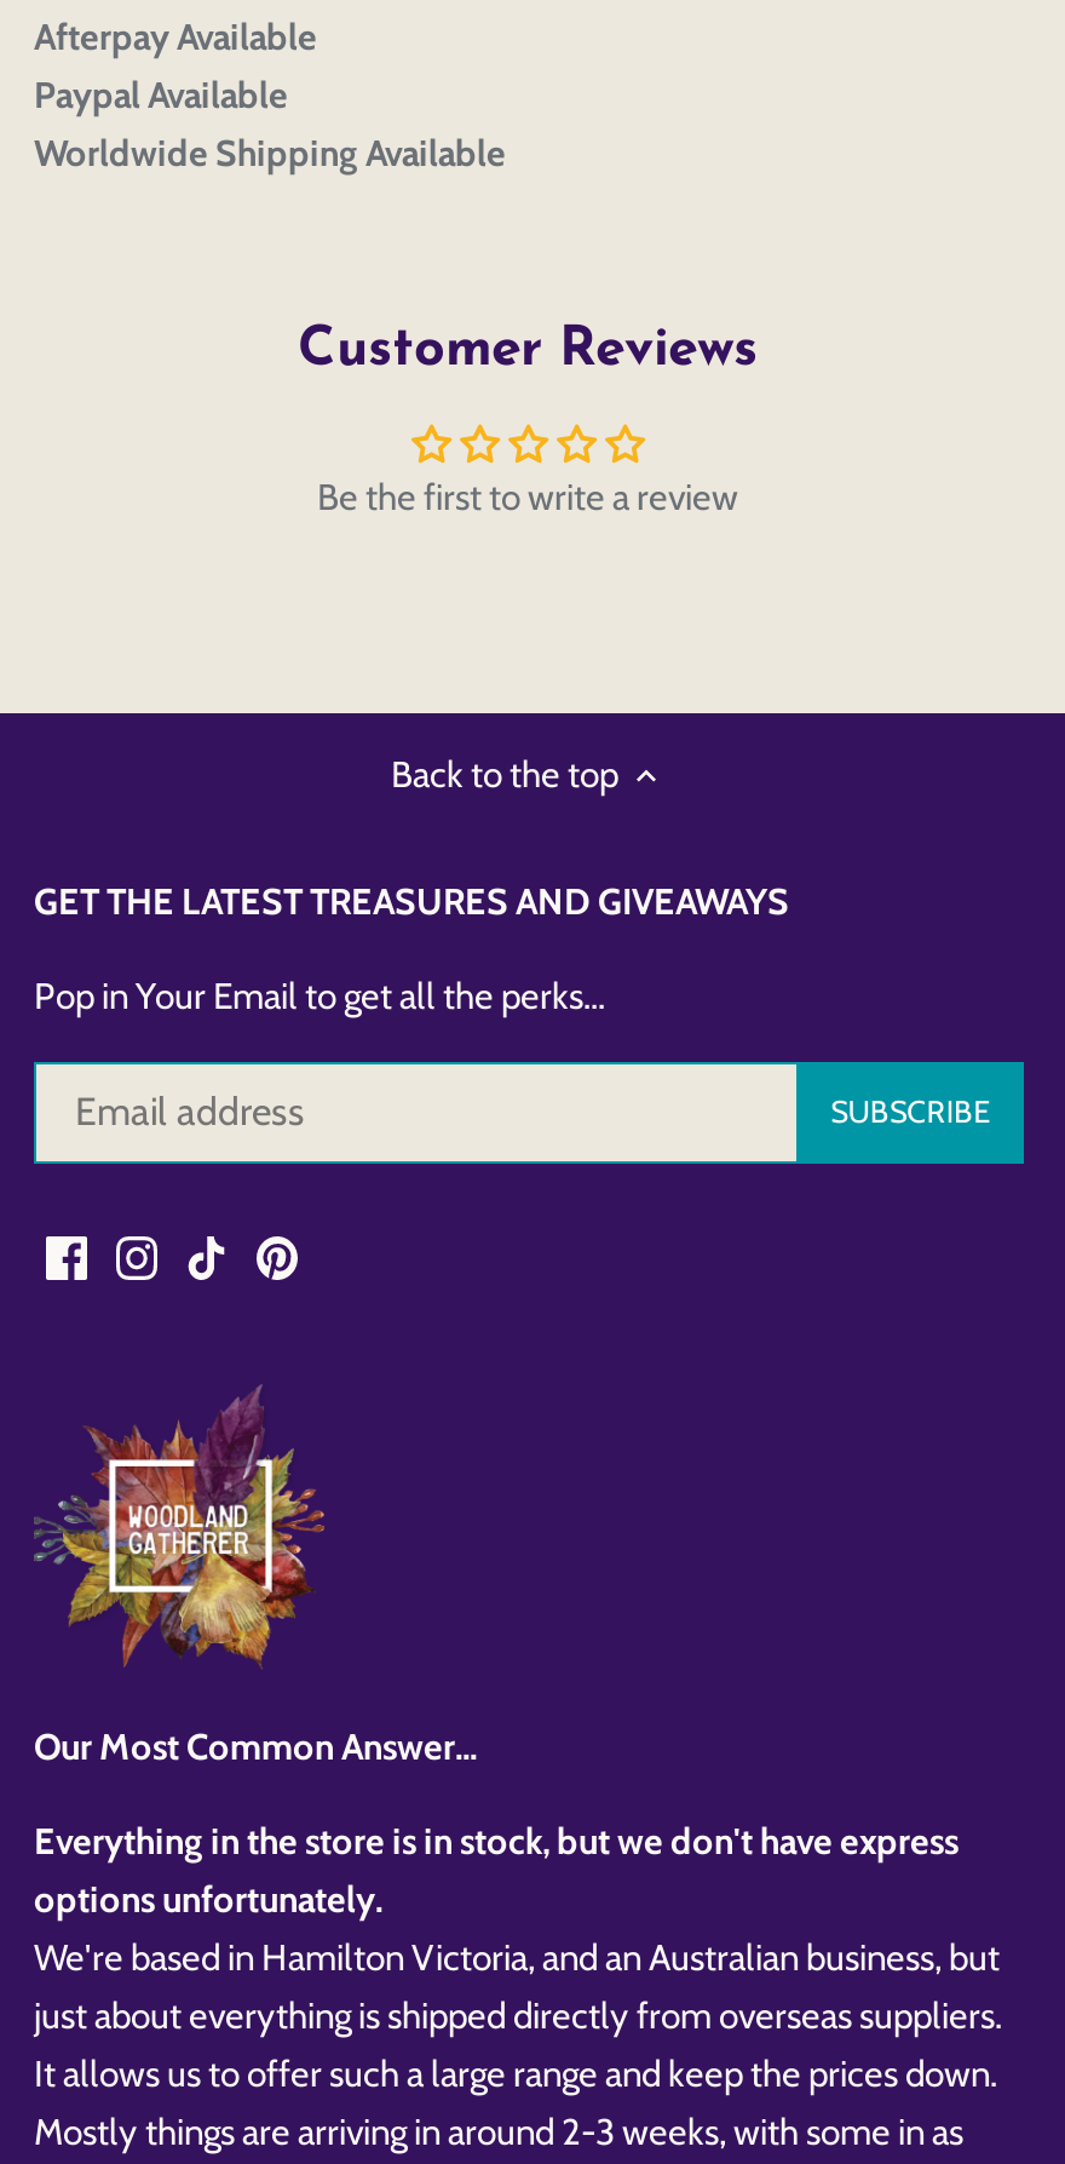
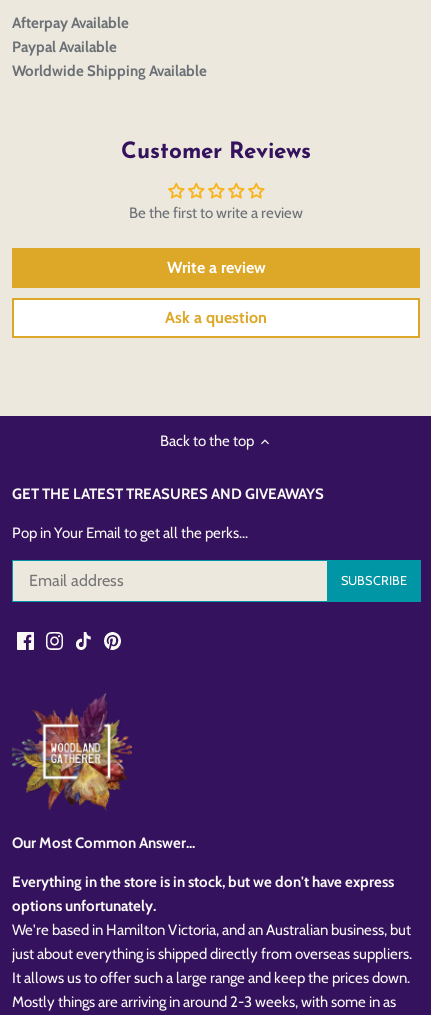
none -> [165,258,267,327] Write a review | Ask a question

